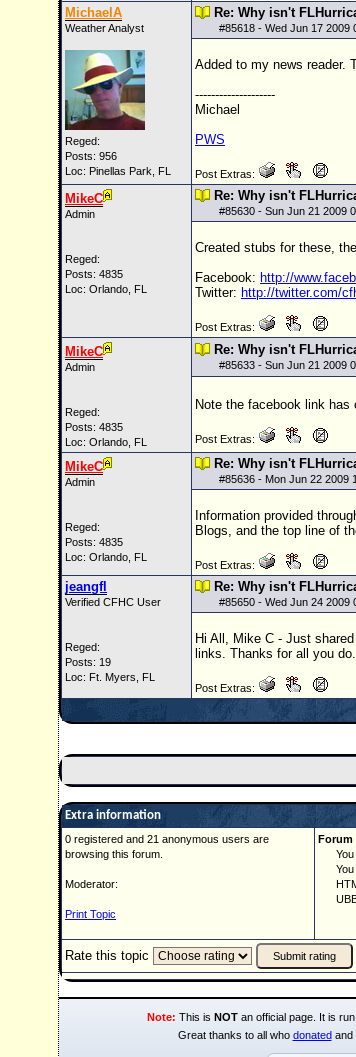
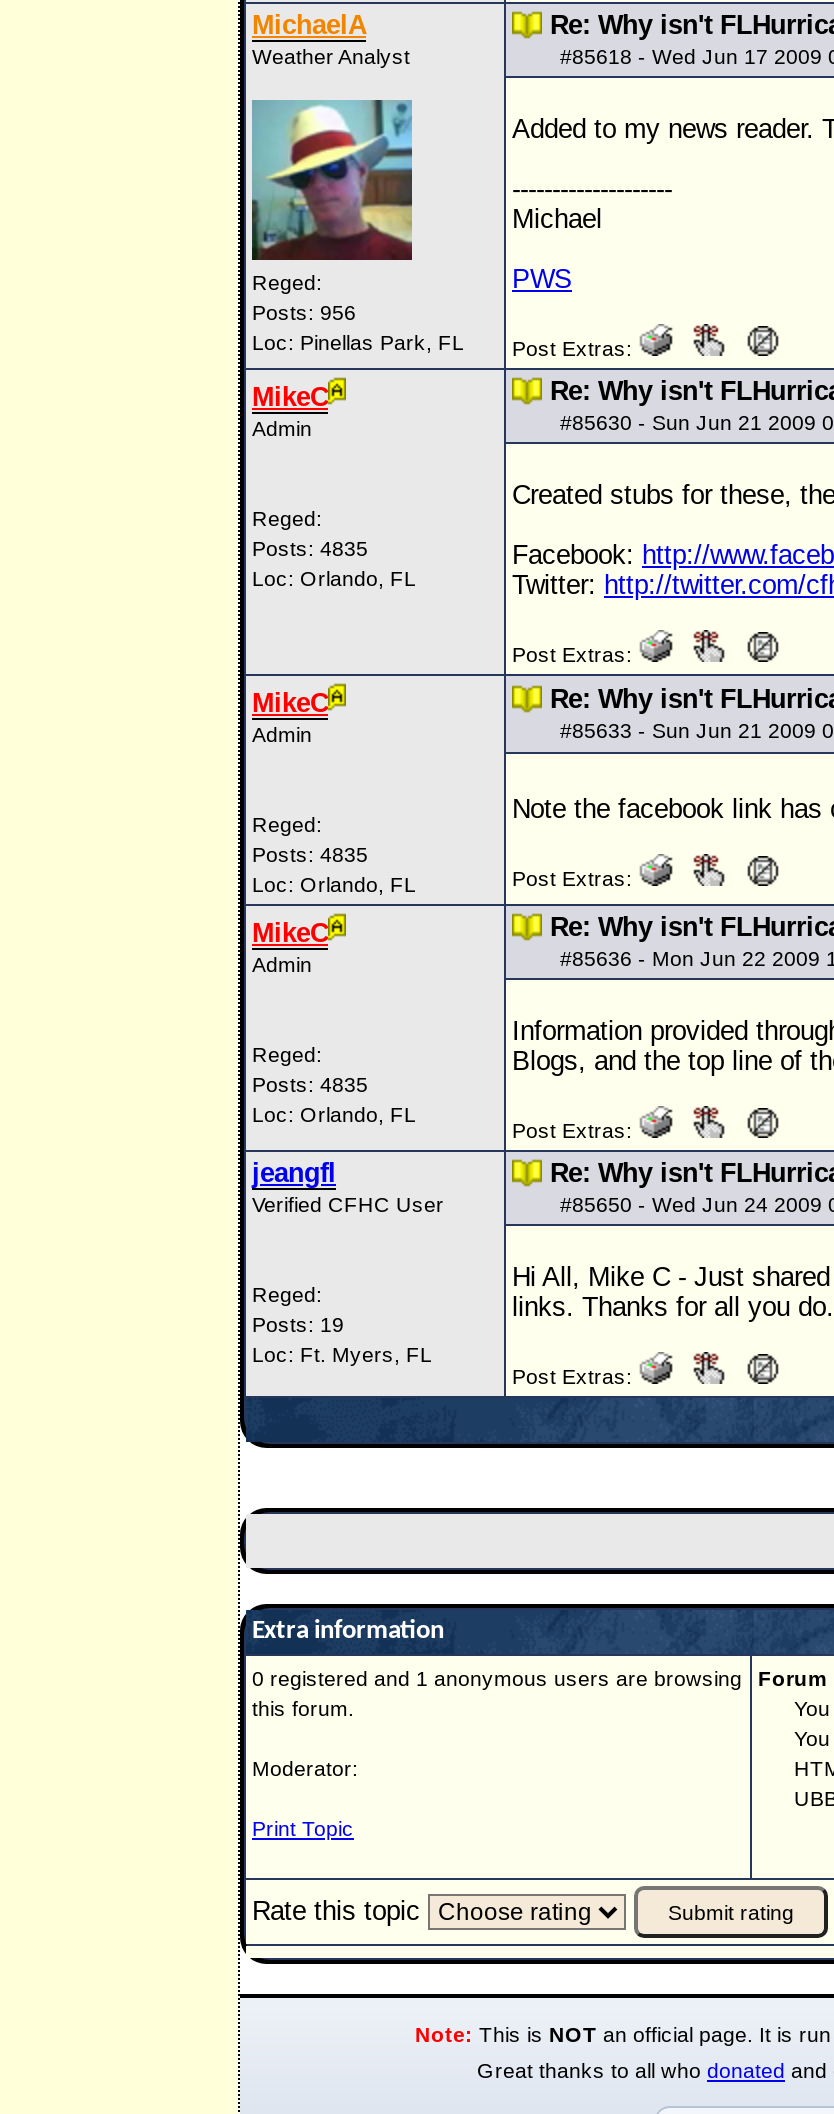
[65,833,269,860] 0 registered and 21 anonymous users are | browsing this forum. -> [252,1666,742,1720] 0 registered and 1 anonymous users are browsing | this forum.

